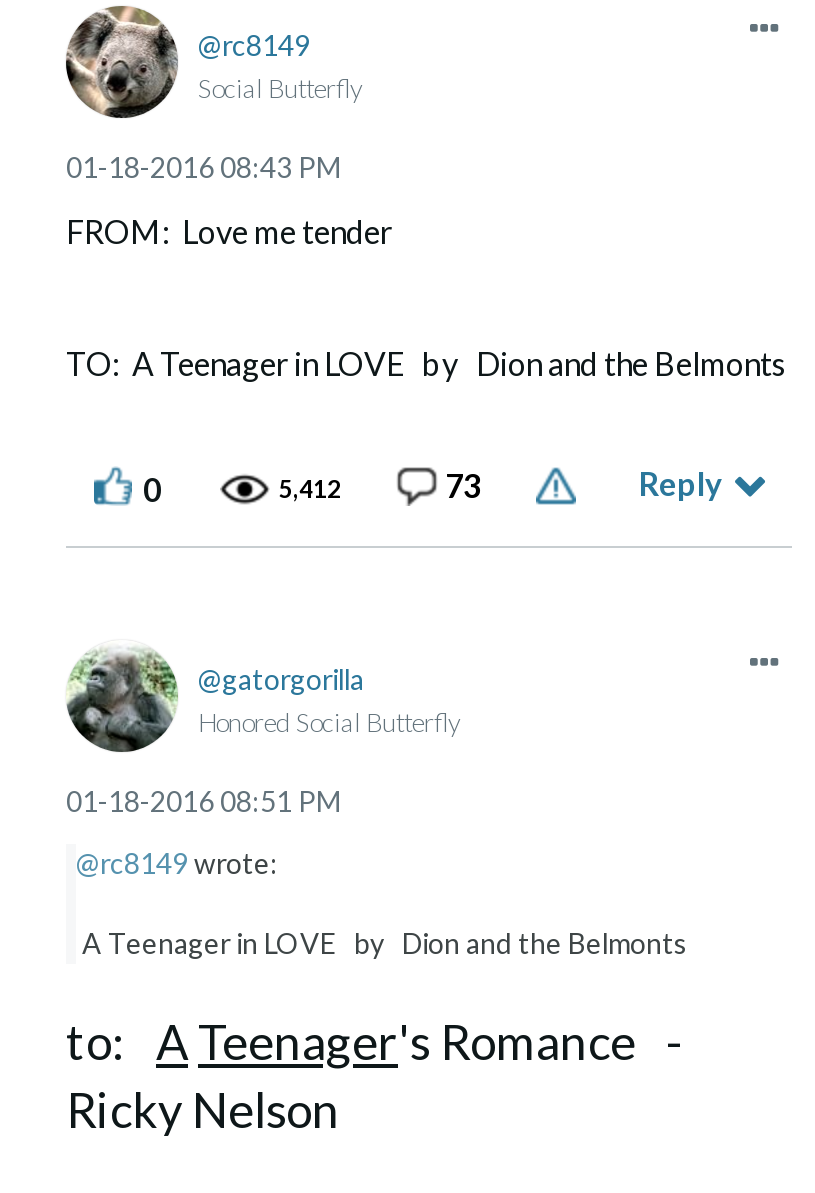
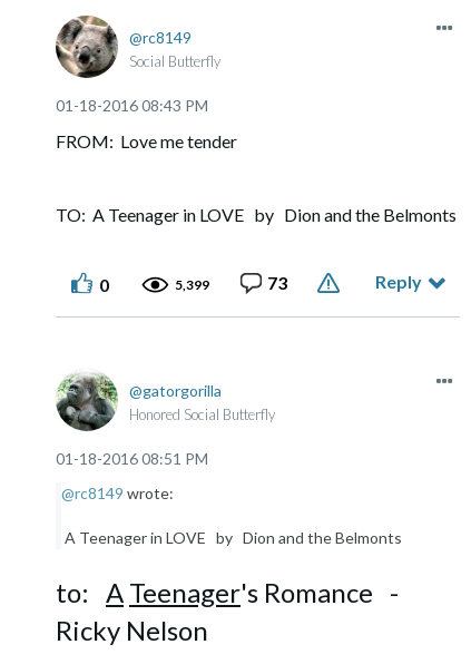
[279,473,341,503] 5,412 -> [174,276,209,293] 5,399

